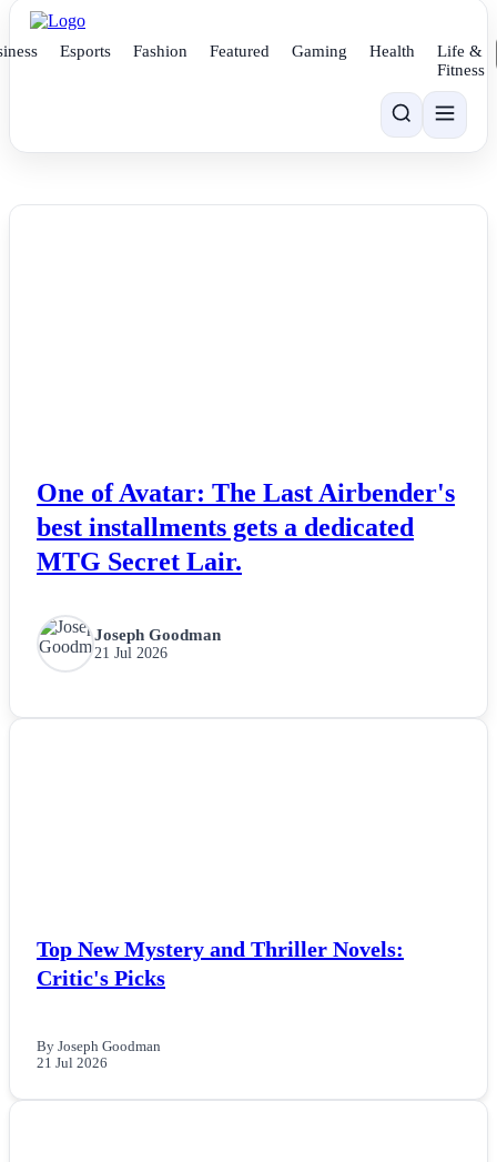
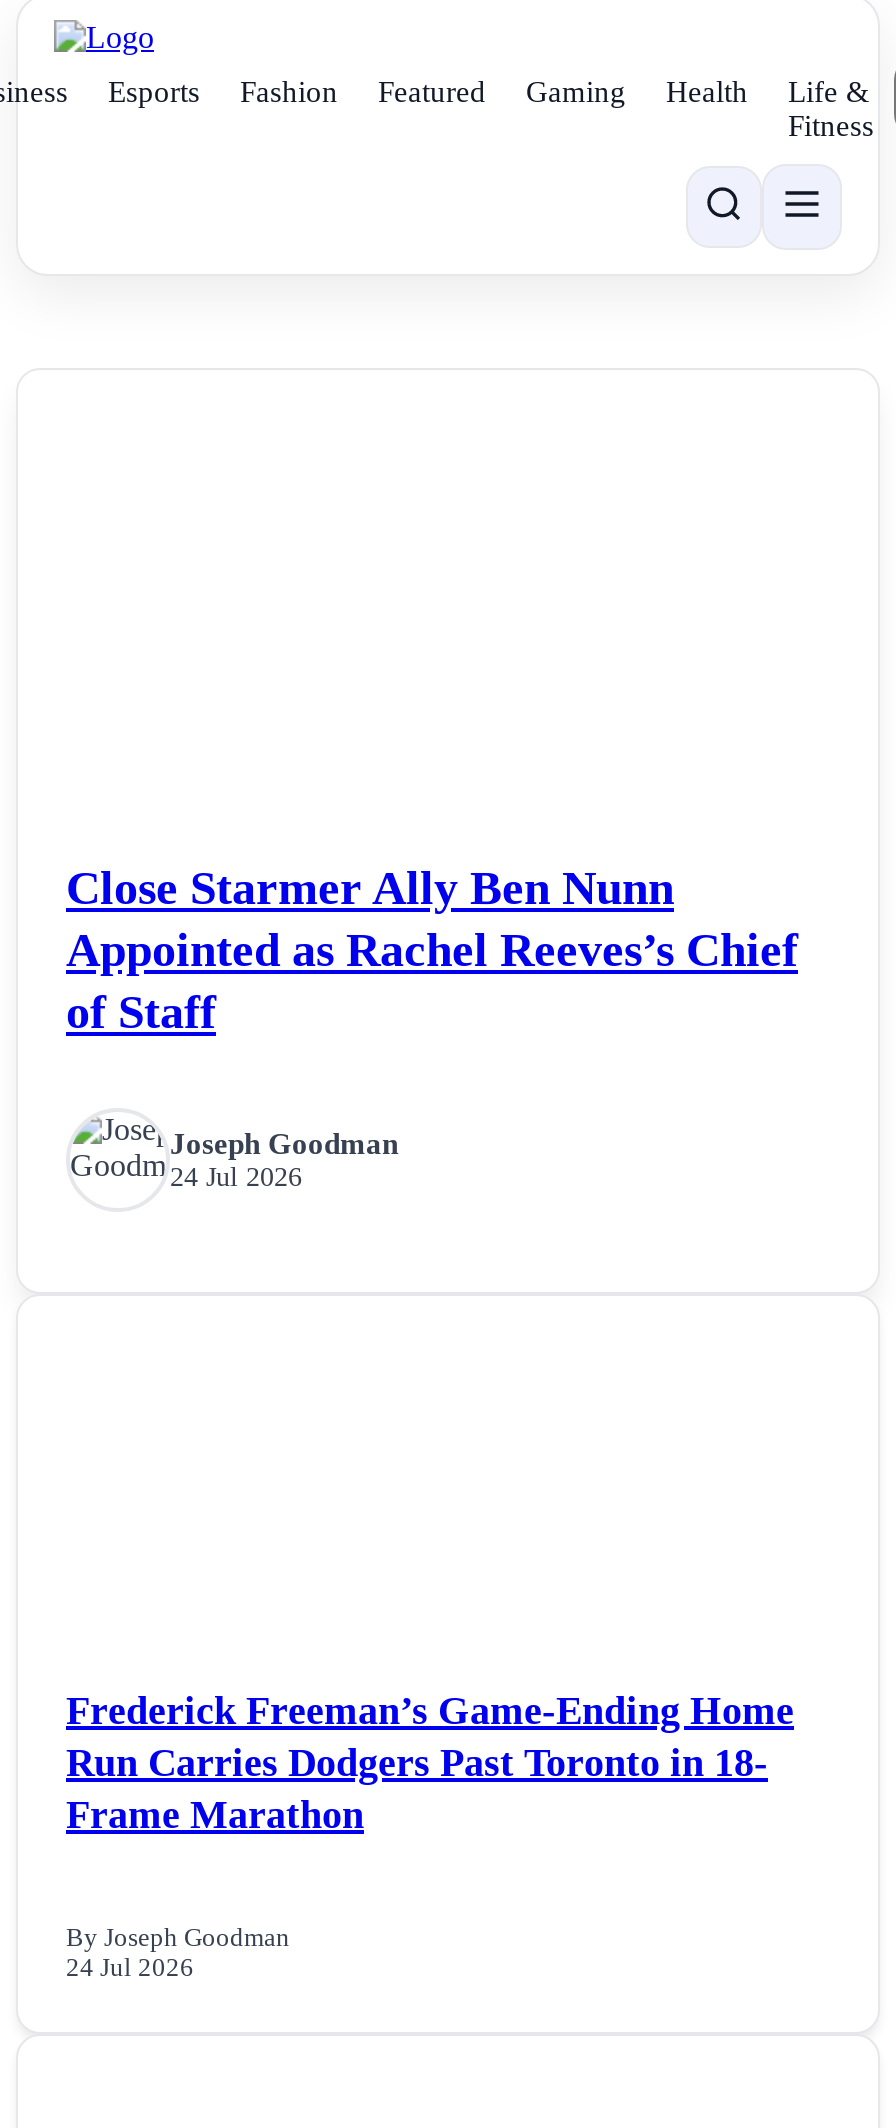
[37,478,455,576] One of Avatar: The Last Airbender's | best installments gets a dedicated | MTG Secret Lair. -> [66,862,798,1038] Close Starmer Ally Ben Nunn | Appointed as Rachel Reeves’s Chief | of Staff
[94,645,168,661] 21 Jul 2026 -> [170,1162,302,1192] 24 Jul 2026
[37,937,404,990] Top New Mystery and Thriller Novels: | Critic's Picks -> [66,1688,794,1836] Frederick Freeman’s Game-Ending Home | Run Carries Dodgers Past Toronto in 18- | Frame Marathon
[37,1056,108,1071] 21 Jul 2026 -> [66,1955,194,1983] 24 Jul 2026

